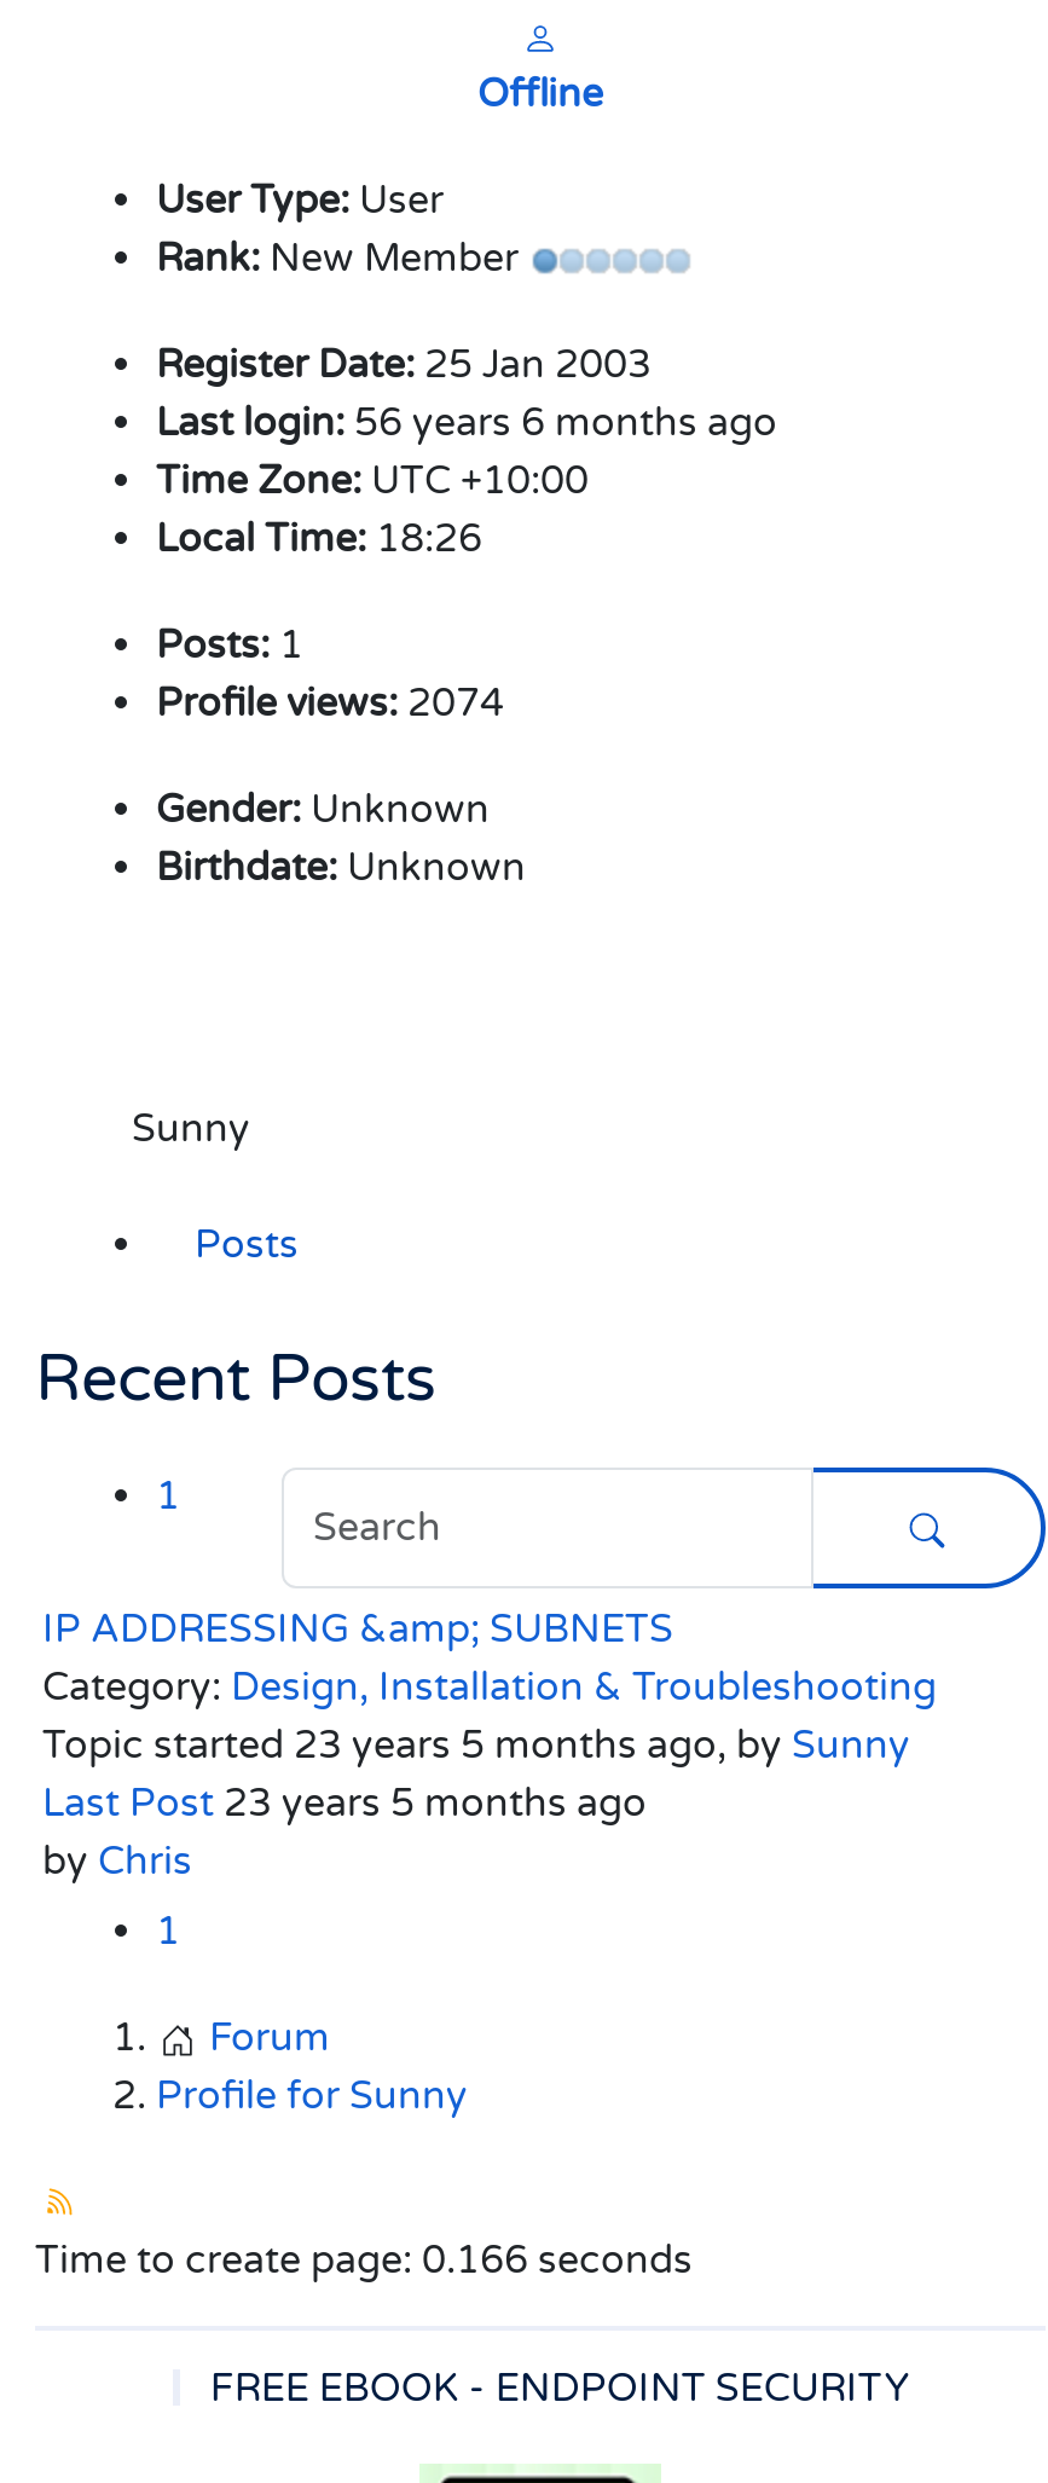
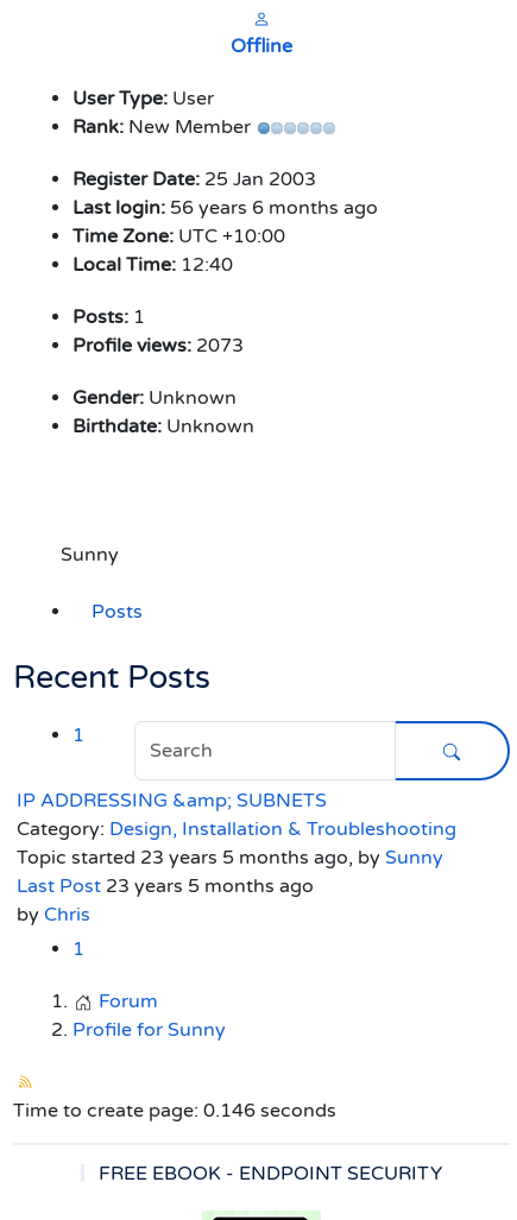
[156,515,482,564] Local Time: 18:26 -> [72,253,233,277] Local Time: 12:40
[156,680,504,728] Profile views: 2074 -> [72,334,244,358] Profile views: 2073
[35,2237,693,2285] Time to create page: 0.166 seconds -> [13,1099,336,1123] Time to create page: 0.146 seconds

